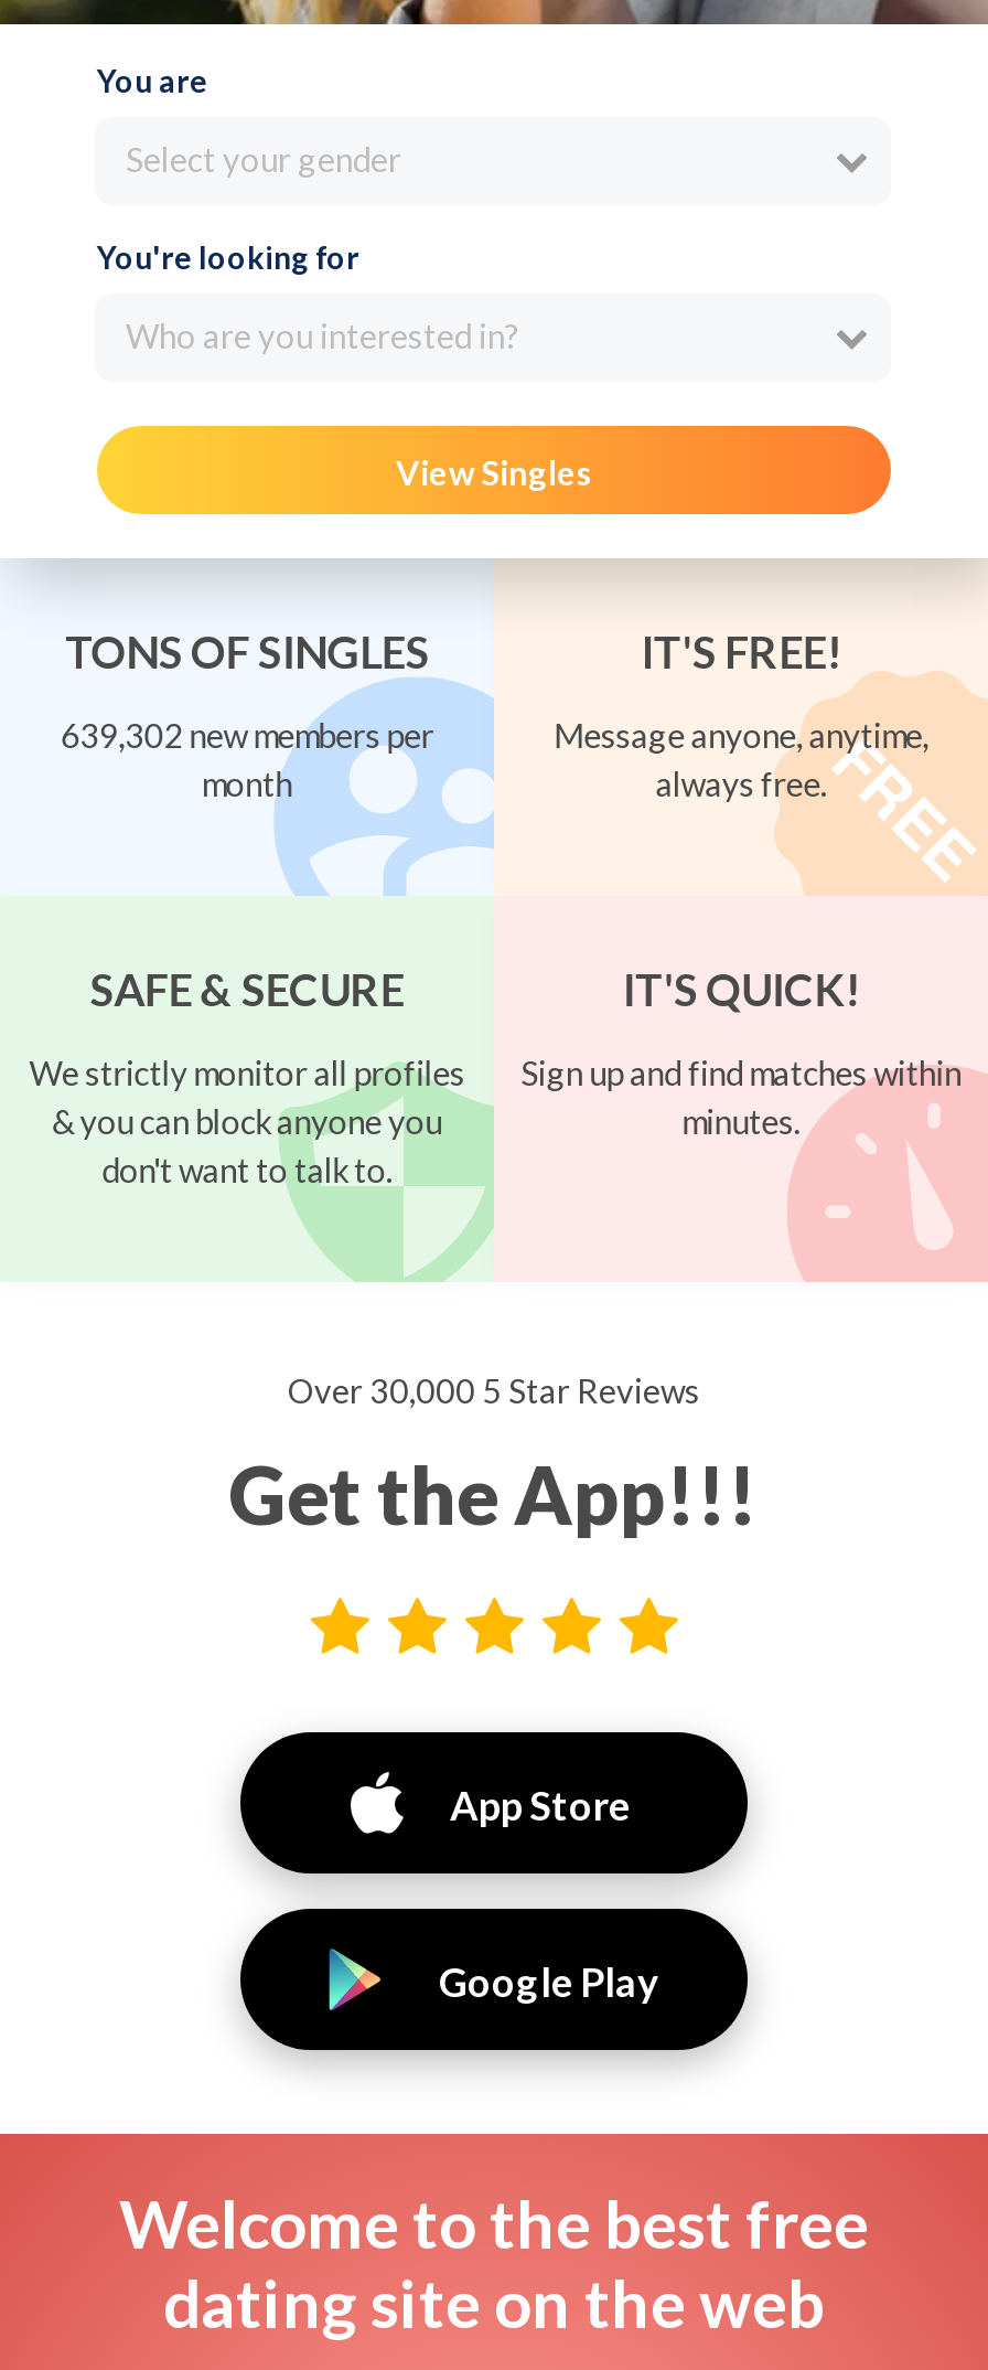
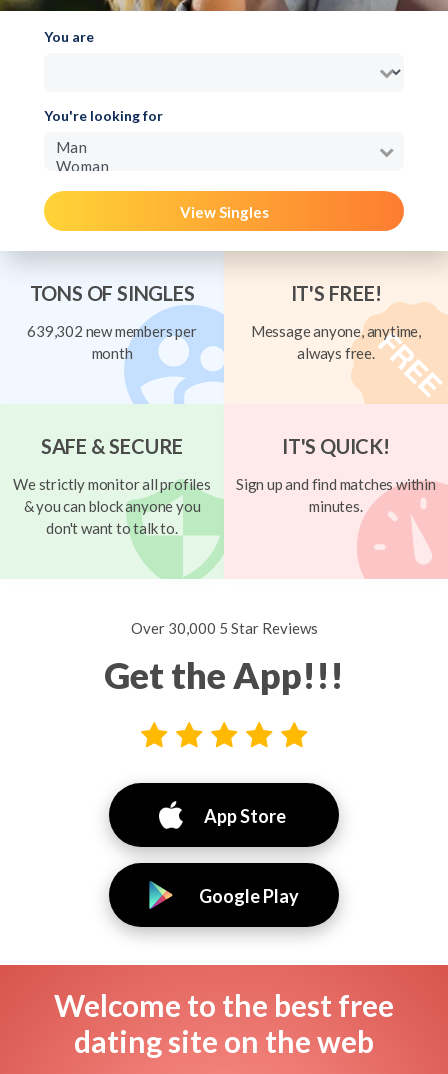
[126,139,401,179] Select your gender -> none
[126,316,520,355] Who are you interested in? -> none

